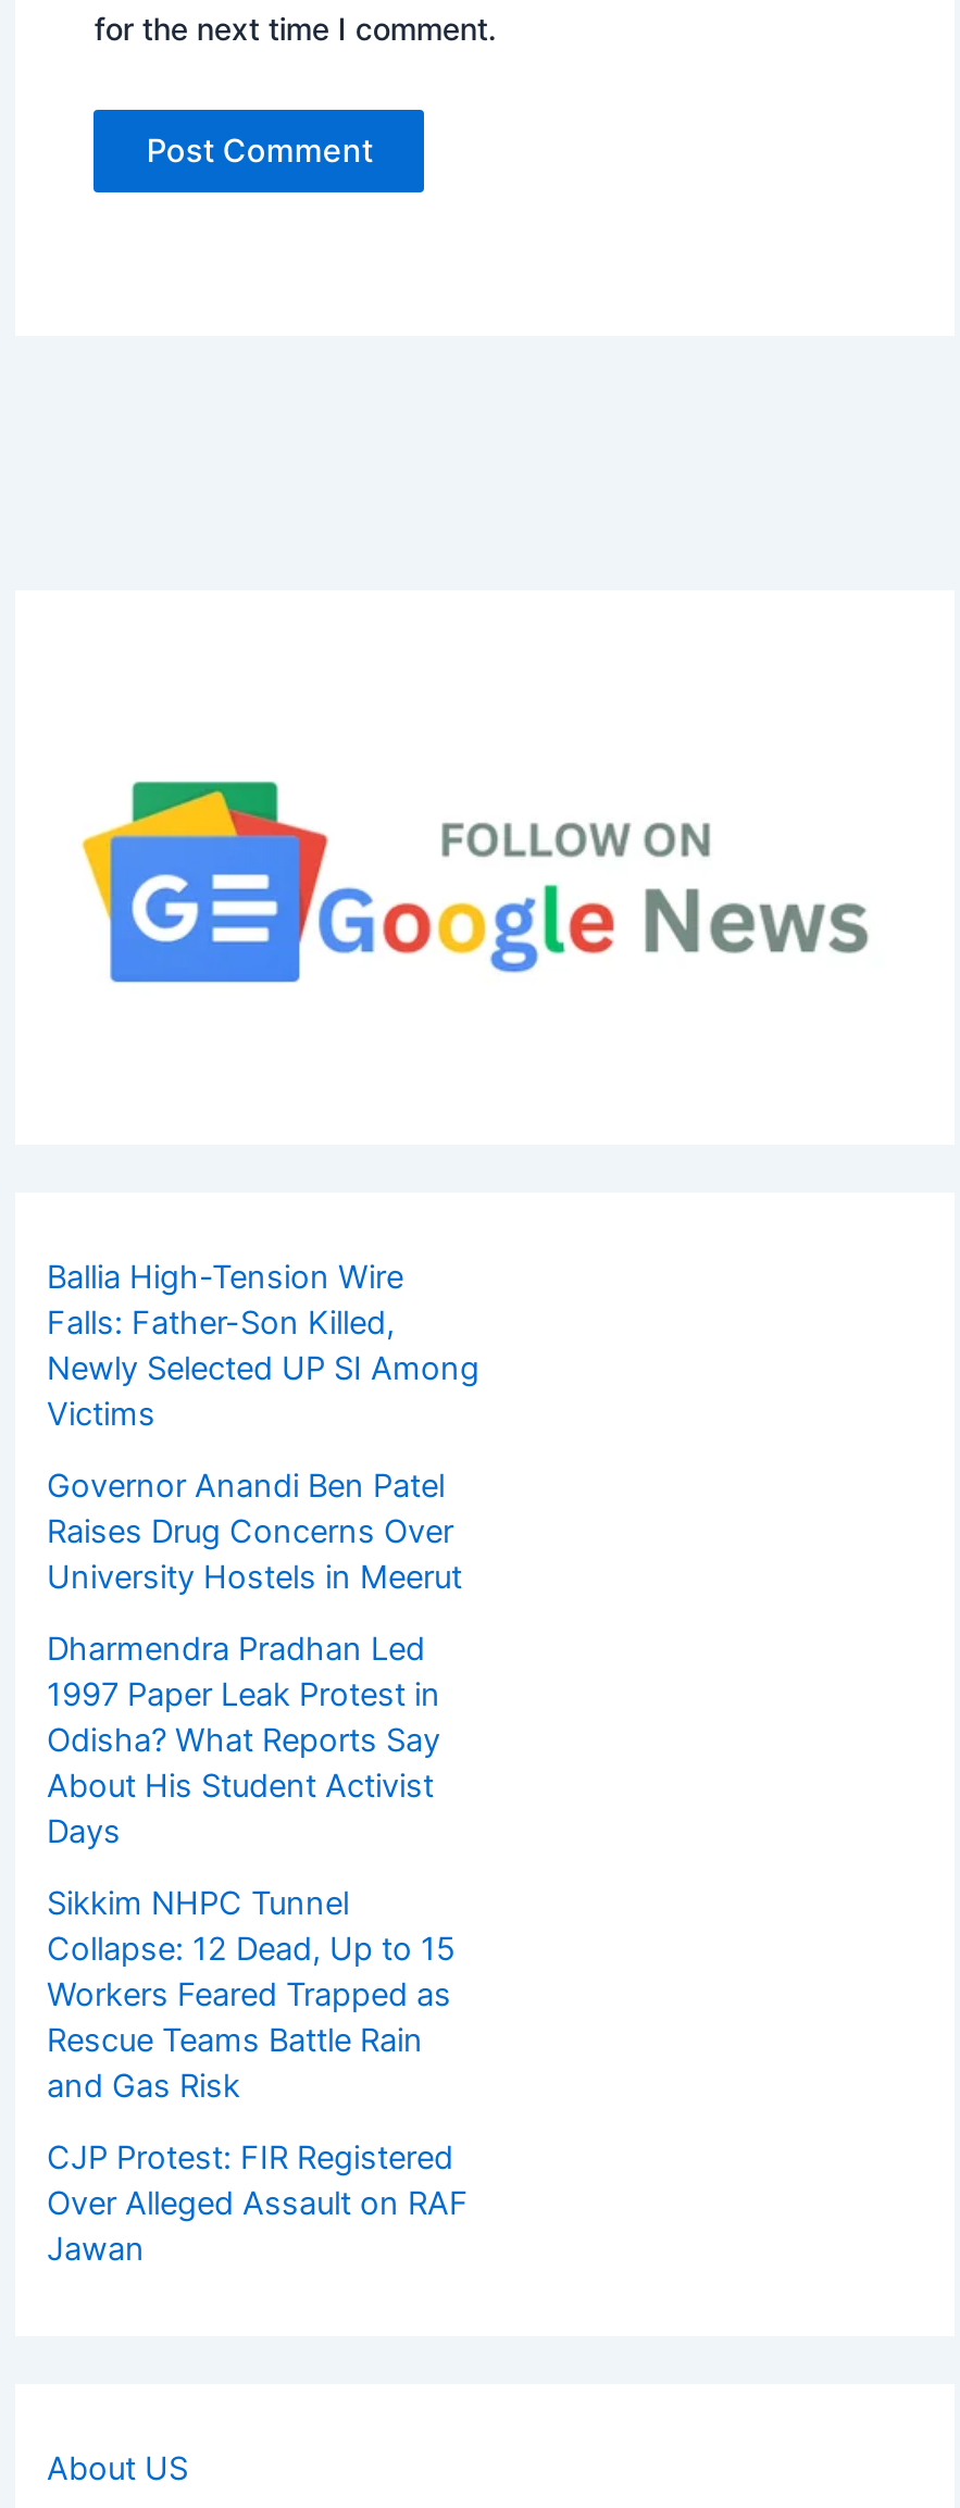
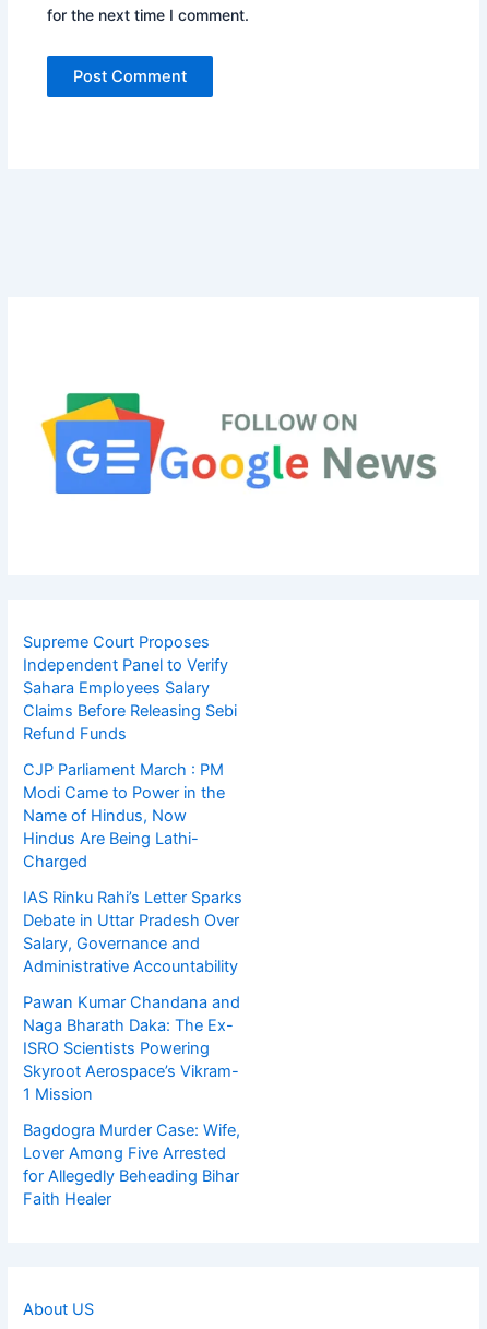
[47,1258,479,1434] Ballia High-Tension Wire | Falls: Father-Son Killed, | Newly Selected UP SI Among | Victims -> [23,632,237,744] Supreme Court Proposes | Independent Panel to Verify | Sahara Employees Salary | Claims Before Releasing Sebi | Refund Funds
[47,1466,462,1597] Governor Anandi Ben Patel | Raises Drug Concerns Over | University Hostels in Meerut -> [23,760,225,871] CJP Parliament March : PM | Modi Came to Power in the | Name of Hindus, Now | Hindus Are Being Lathi- | Charged
[47,1629,440,1851] Dharmendra Pradhan Led | 1997 Paper Leak Protest in | Odisha? What Reports Say | About His Student Activist | Days -> [23,888,243,976] IAS Rinku Rahi’s Letter Sparks | Debate in Uttar Pradesh Over | Salary, Governance and | Administrative Accountability
[47,1884,456,2106] Sikkim NHPC Tunnel | Collapse: 12 Dead, Up to 15 | Workers Feared Trapped as | Rescue Teams Battle Rain | and Gas Risk -> [23,993,241,1104] Pawan Kumar Chandana and | Naga Bharath Daka: The Ex- | ISRO Scientists Powering | Skyroot Aerospace’s Vikram- | 1 Mission
[47,2138,469,2269] CJP Protest: FIR Registered | Over Alleged Assault on RAF | Jawan -> [23,1120,241,1209] Bagdogra Murder Case: Wife, | Lover Among Five Arrested | for Allegedly Beheading Bihar | Faith Healer

